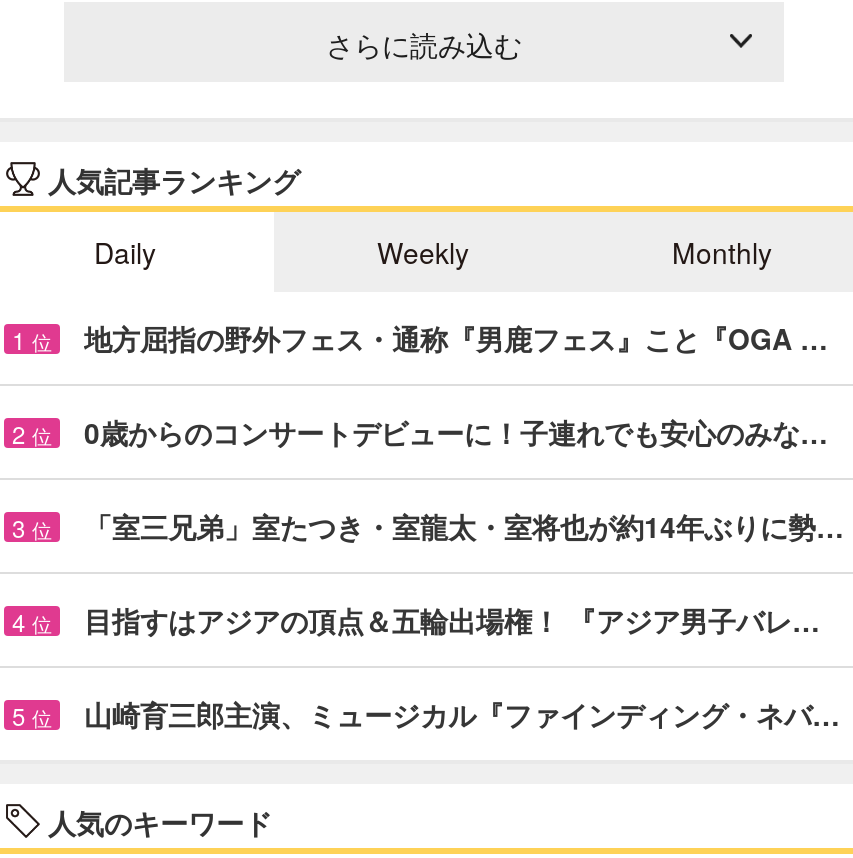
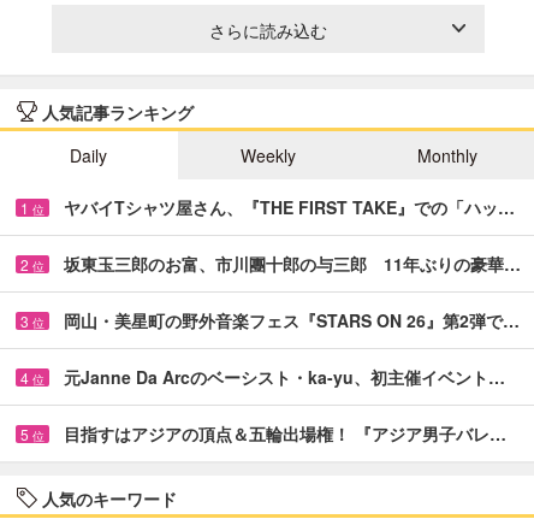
[84,318,828,358] 地方屈指の野外フェス・通称『男鹿フェス』こと『OGA … -> [64,195,515,219] ヤバイTシャツ屋さん、『THE FIRST TAKE』での「ハッ…
[84,412,828,452] 0歳からのコンサートデビューに！子連れでも安心のみな… -> [64,251,521,276] 坂東玉三郎のお富、市川團十郎の与三郎 11年ぶりの豪華…
[84,506,844,546] 「室三兄弟」室たつき・室龍太・室将也が約14年ぶりに勢… -> [64,308,520,332] 岡山・美星町の野外音楽フェス『STARS ON 26』第2弾で…
none -> [64,365,505,389] 元Janne Da Arcのベーシスト・ka-yu、初主催イベント…
moved [84,600,820,640] -> [64,421,506,445]: 目指すはアジアの頂点＆五輪出場権！ 『アジア男子バレ…
[84,694,840,734] 山崎育三郎主演、ミュージカル『ファインディング・ネバ… -> none

